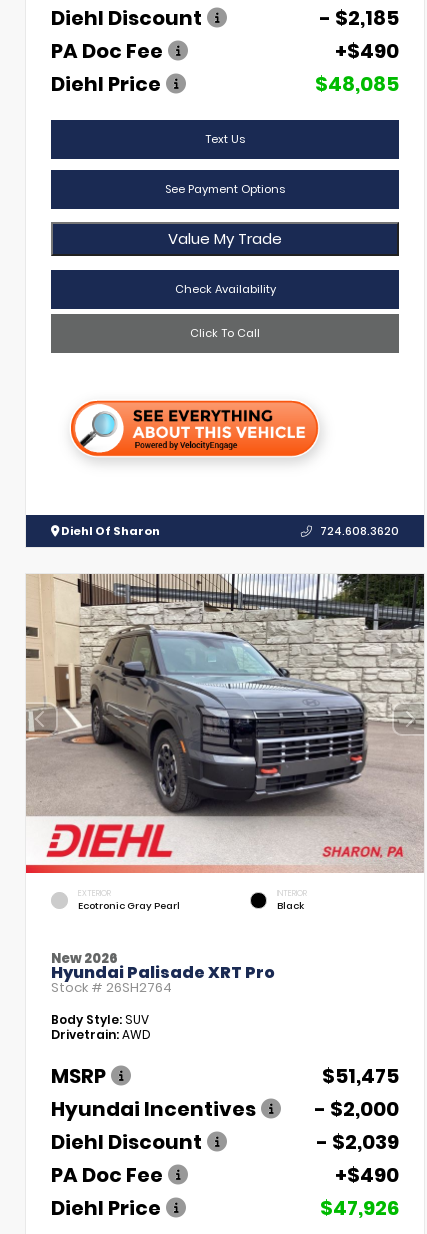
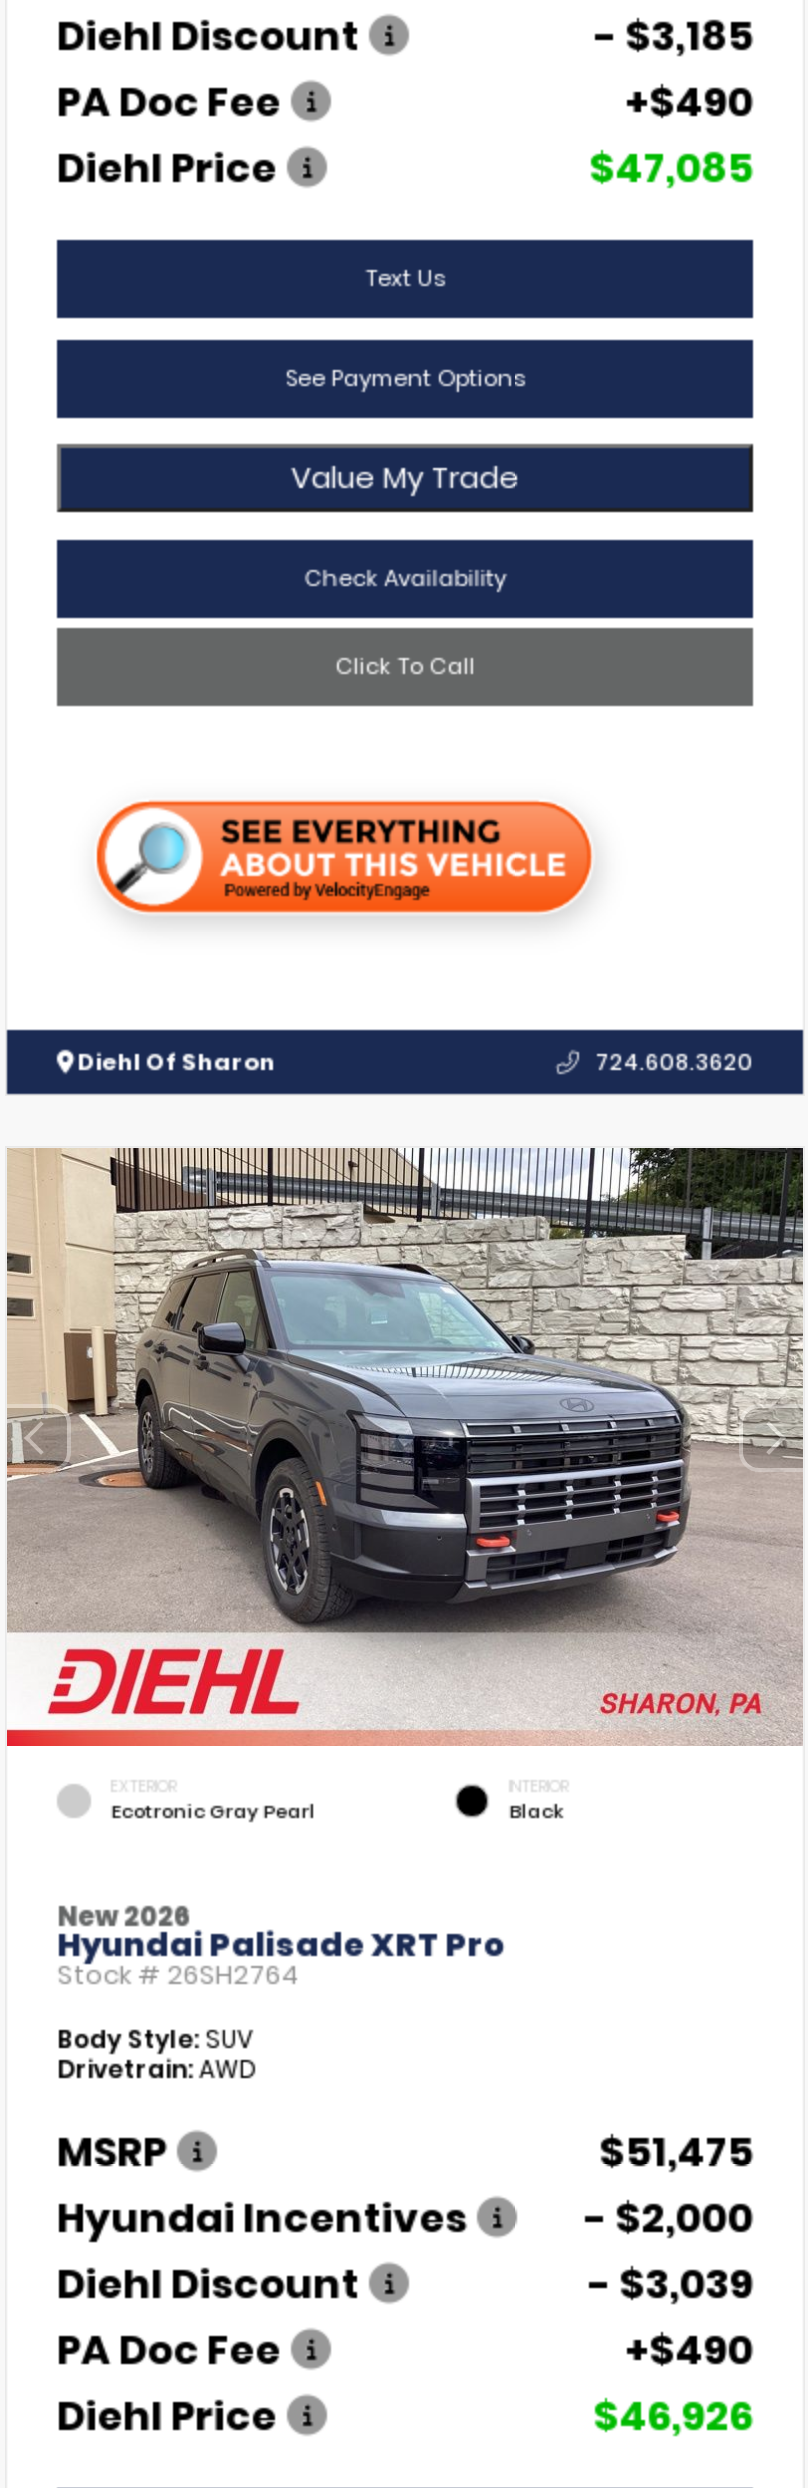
[319,4,399,32] - $2,185 -> [593,8,753,64] - $3,185
[315,70,399,98] $48,085 -> [589,140,753,196] $47,085
[316,1128,399,1156] - $2,039 -> [587,2255,753,2311] - $3,039
[320,1194,399,1222] $47,926 -> [593,2387,753,2443] $46,926

